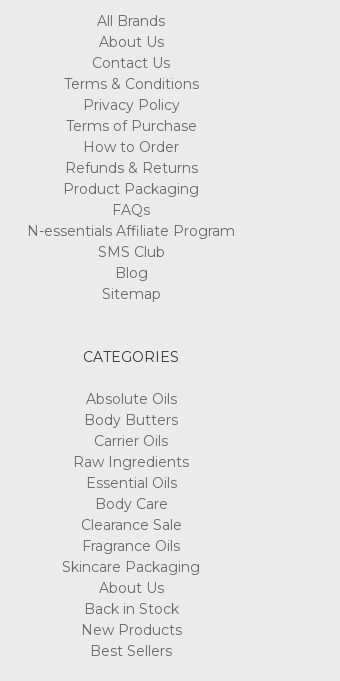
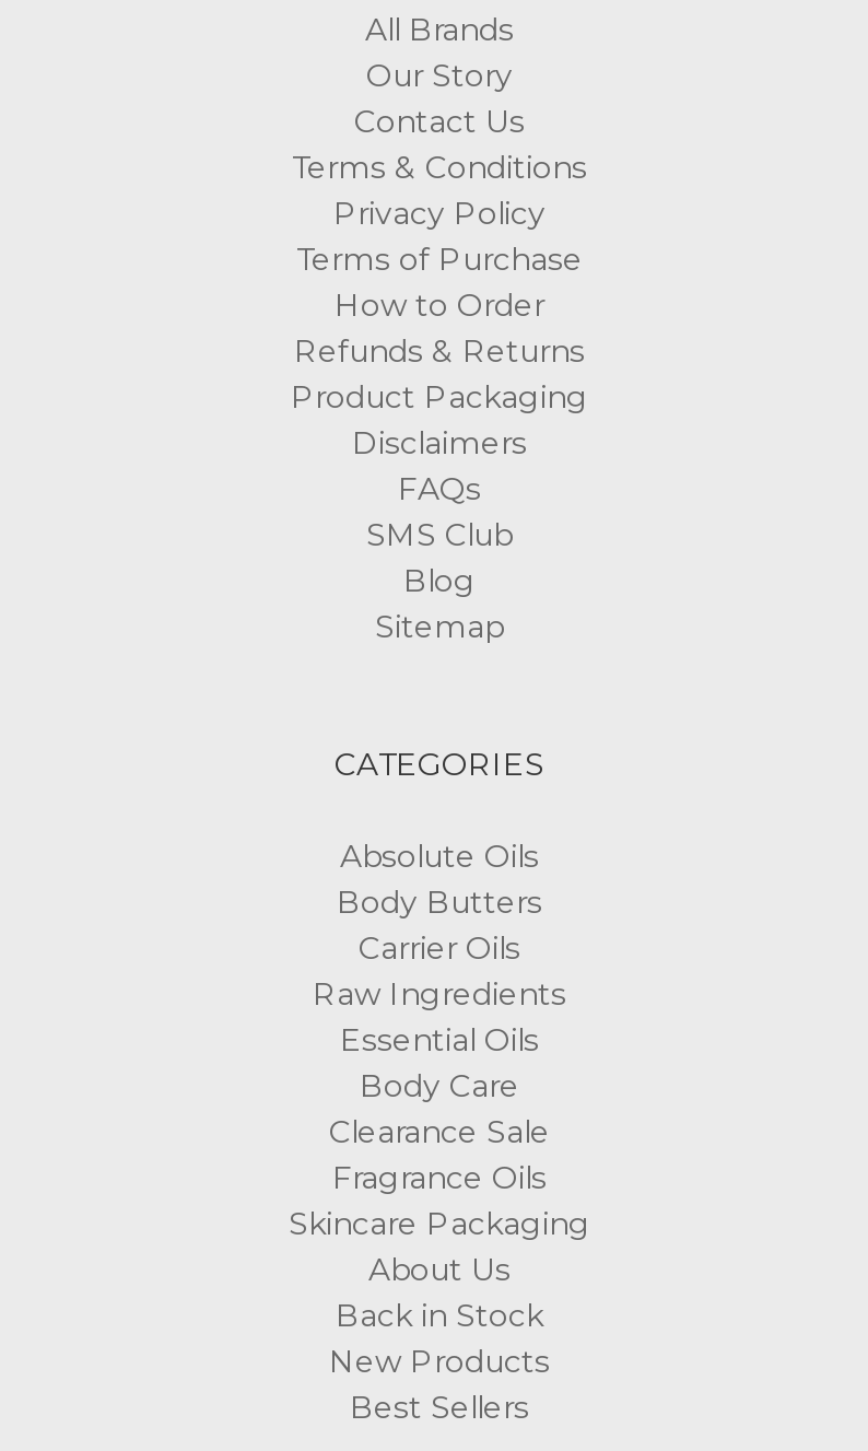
[98,33,163,51] About Us -> [366,56,513,96] Our Story
none -> [352,424,527,463] Disclaimers
moved [112,201,150,219] -> [398,470,481,509]: FAQs
[27,222,235,240] N-essentials Affiliate Program -> none

